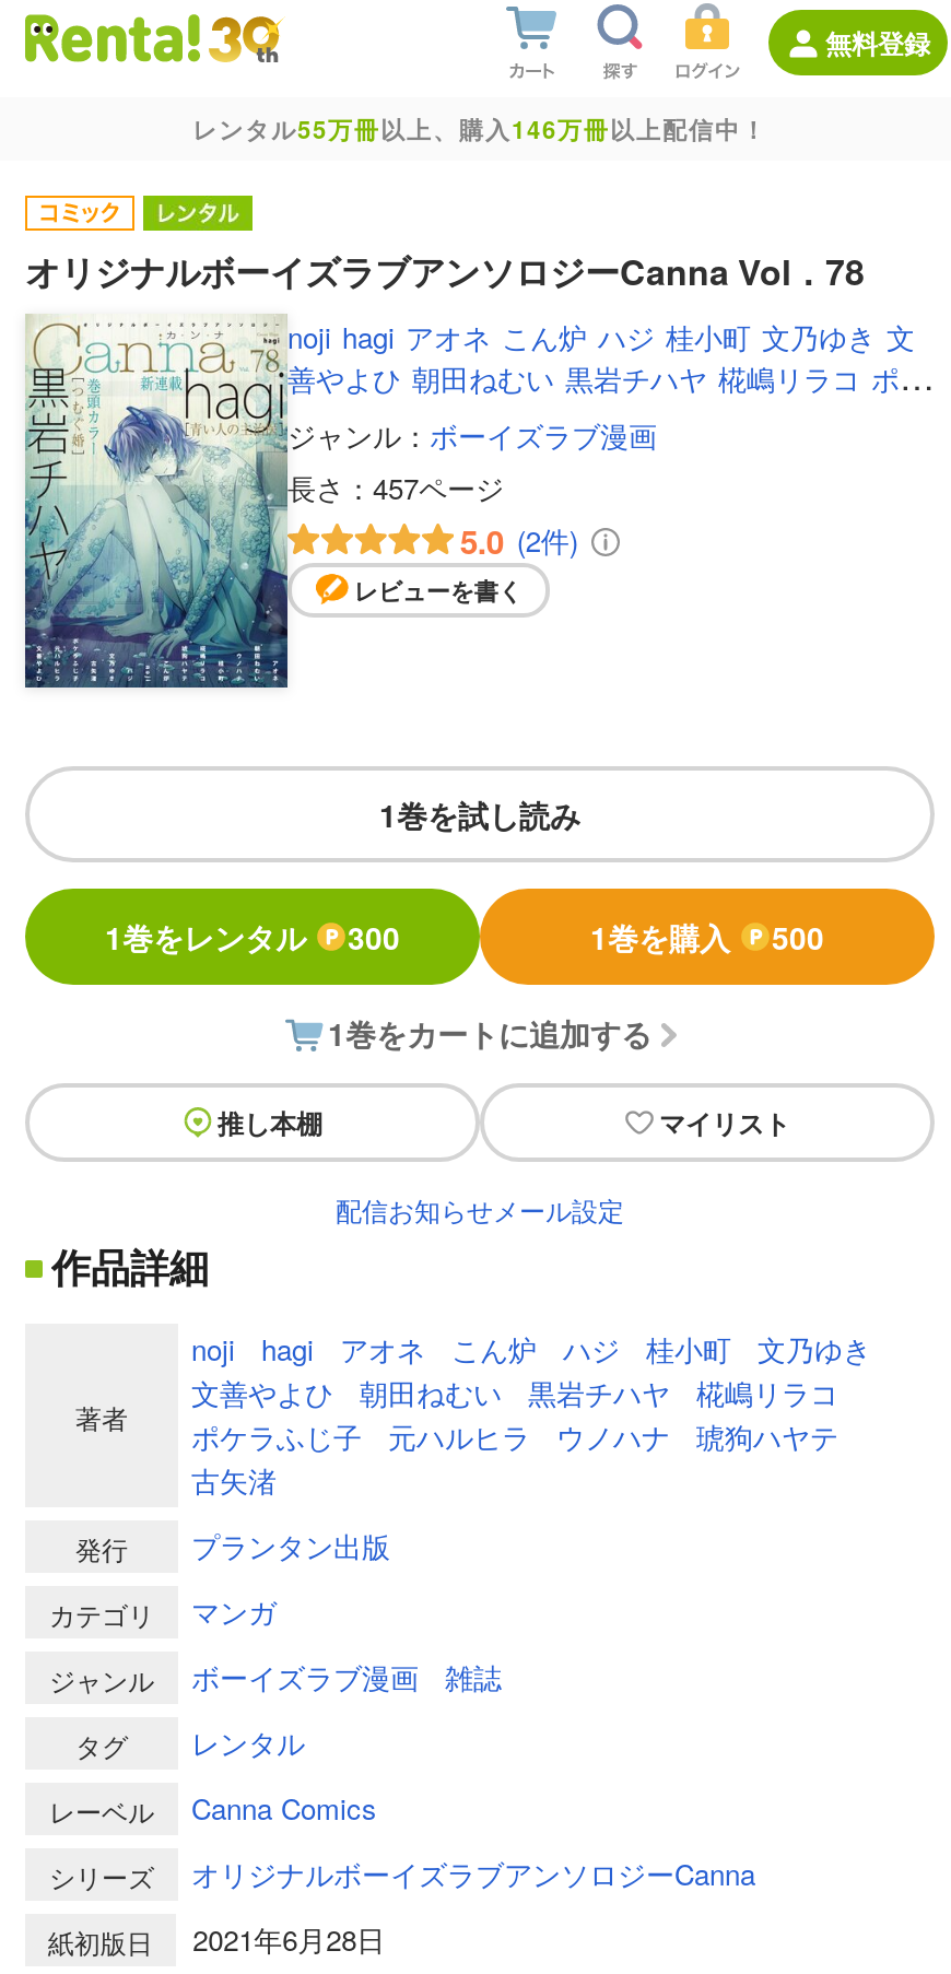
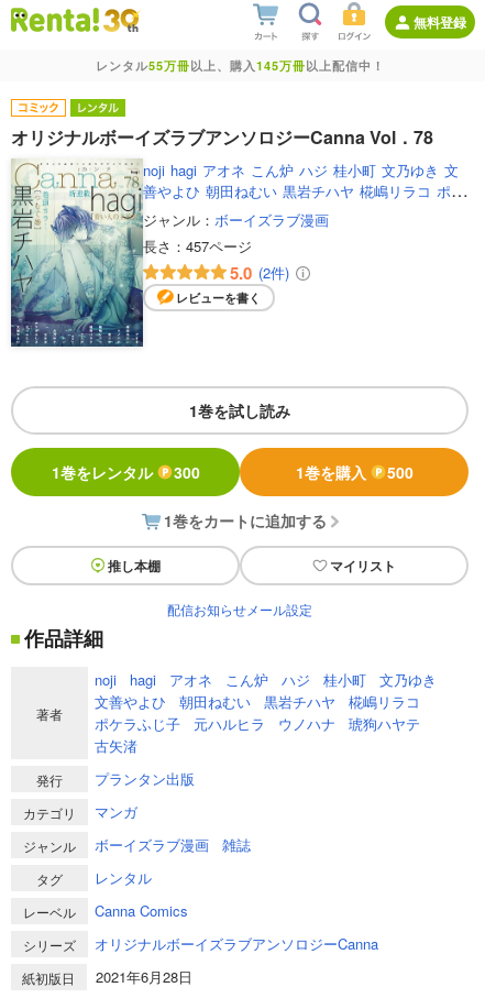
[192,113,767,145] レンタル55万冊以上、購入146万冊以上配信中！ -> [95,57,384,74] レンタル55万冊以上、購入145万冊以上配信中！

